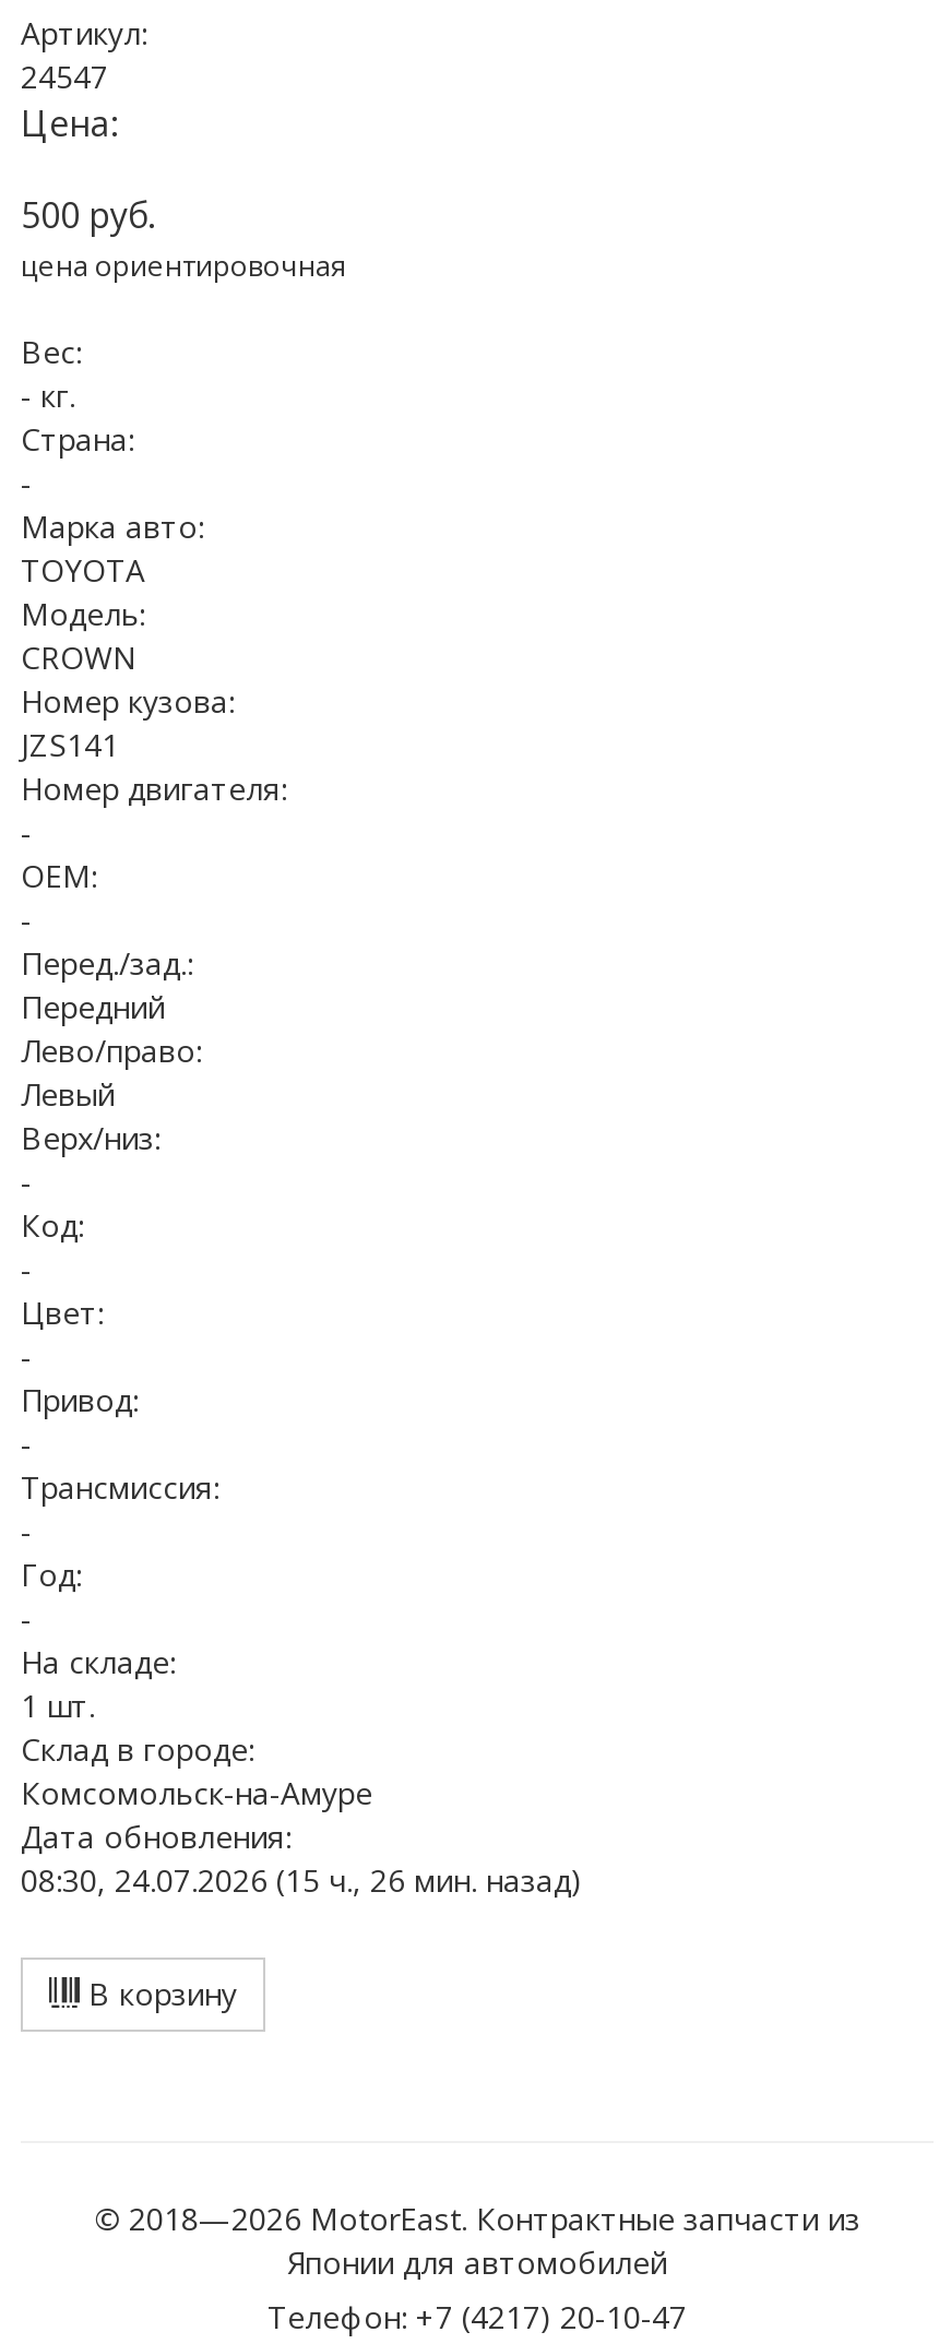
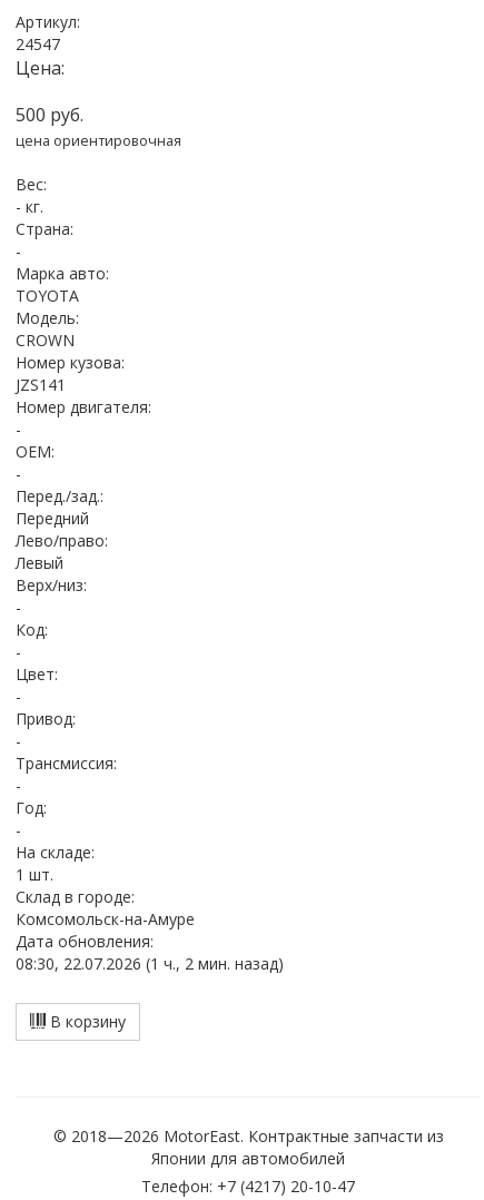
[21,1858,582,1900] 08:30, 24.07.2026 (15 ч., 26 мин. назад) -> [16,952,284,974] 08:30, 22.07.2026 (1 ч., 2 мин. назад)

